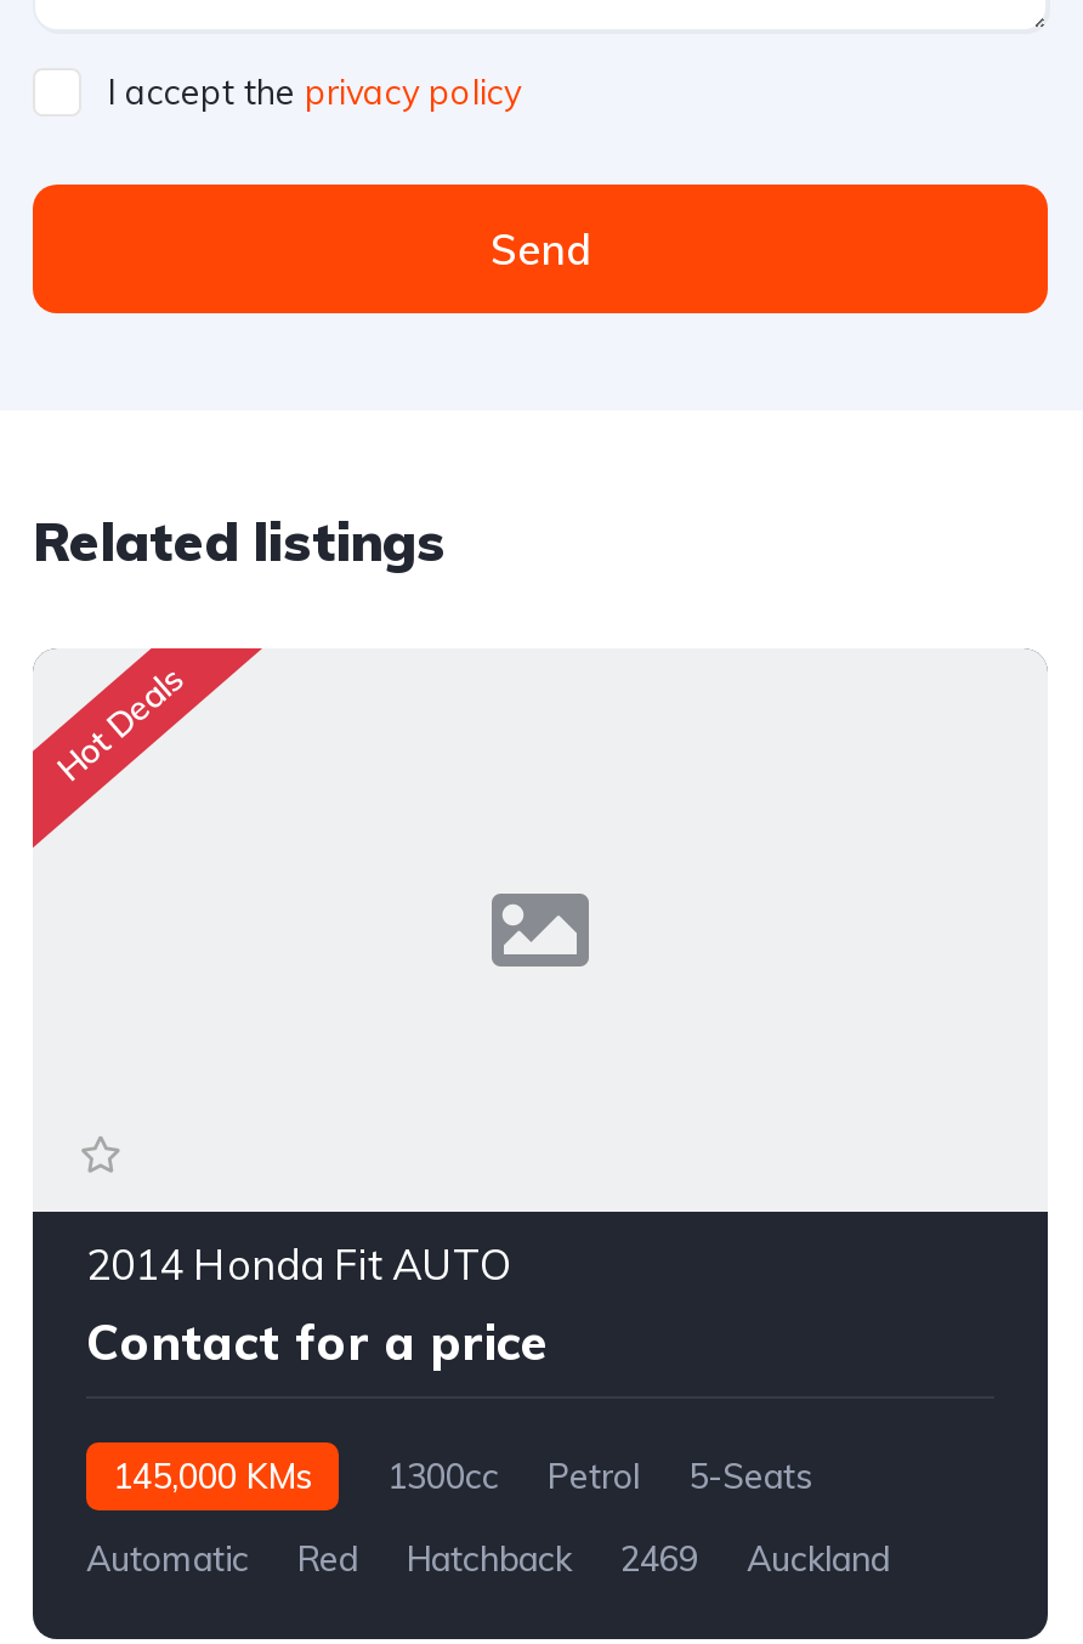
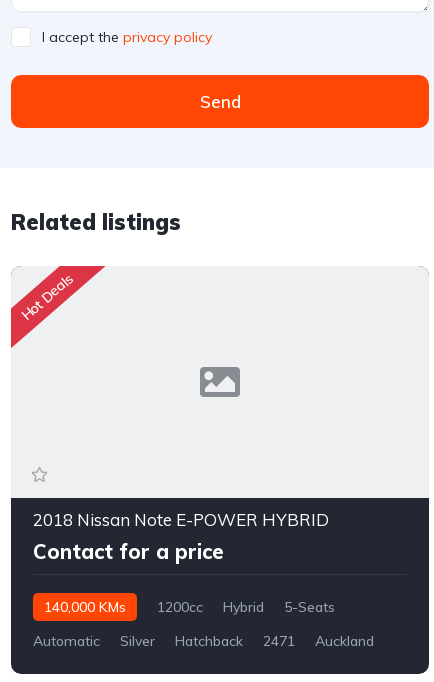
[86,1239,511,1290] 2014 Honda Fit AUTO -> [33,509,329,530] 2018 Nissan Note E-POWER HYBRID
[113,1455,640,1499] 145,000 KMs | 1300cc | Petrol -> [44,598,264,616] 140,000 KMs | 1200cc | Hybrid
[297,1537,358,1581] Red -> [120,632,155,650] Silver
[620,1537,698,1581] 2469 -> [263,632,295,650] 2471

